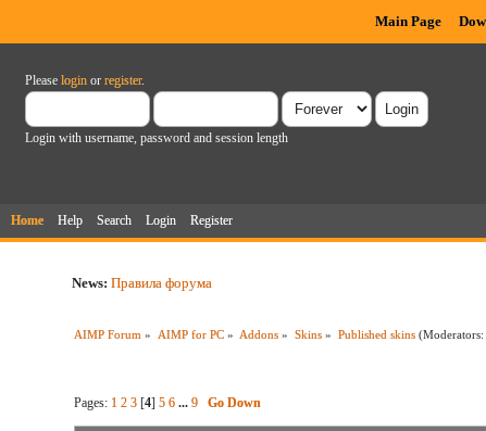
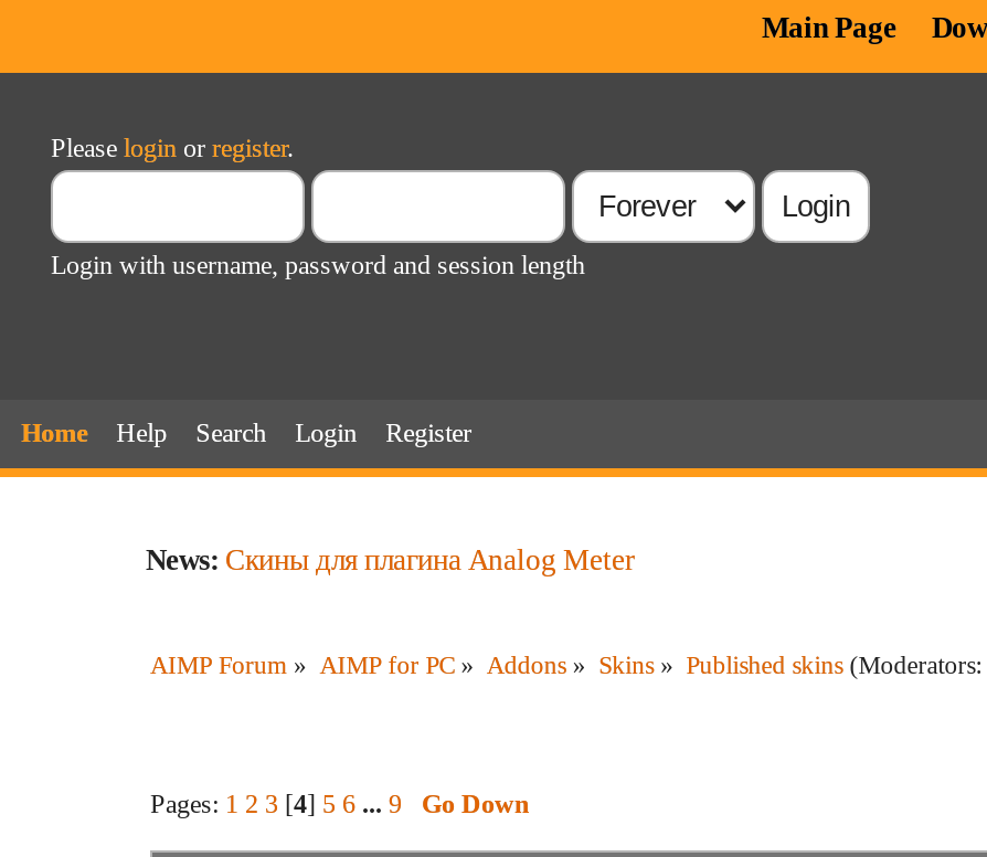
[72,275,212,291] News: Правила форума -> [146,543,634,576] News: Скины для плагина Analog Meter

